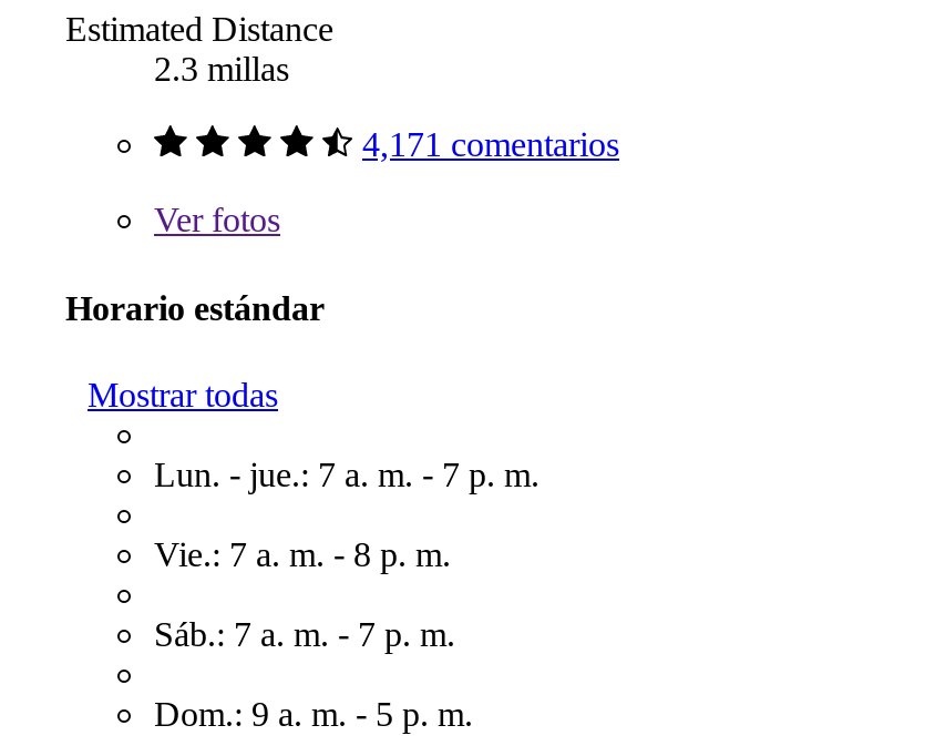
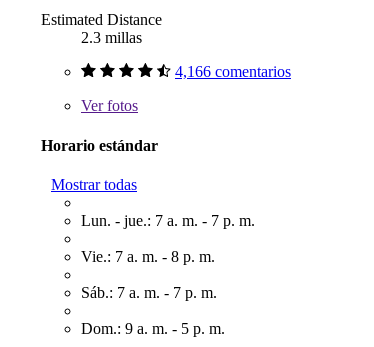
[362,126,619,164] 4,171 comentarios -> [175,63,291,80] 4,166 comentarios

